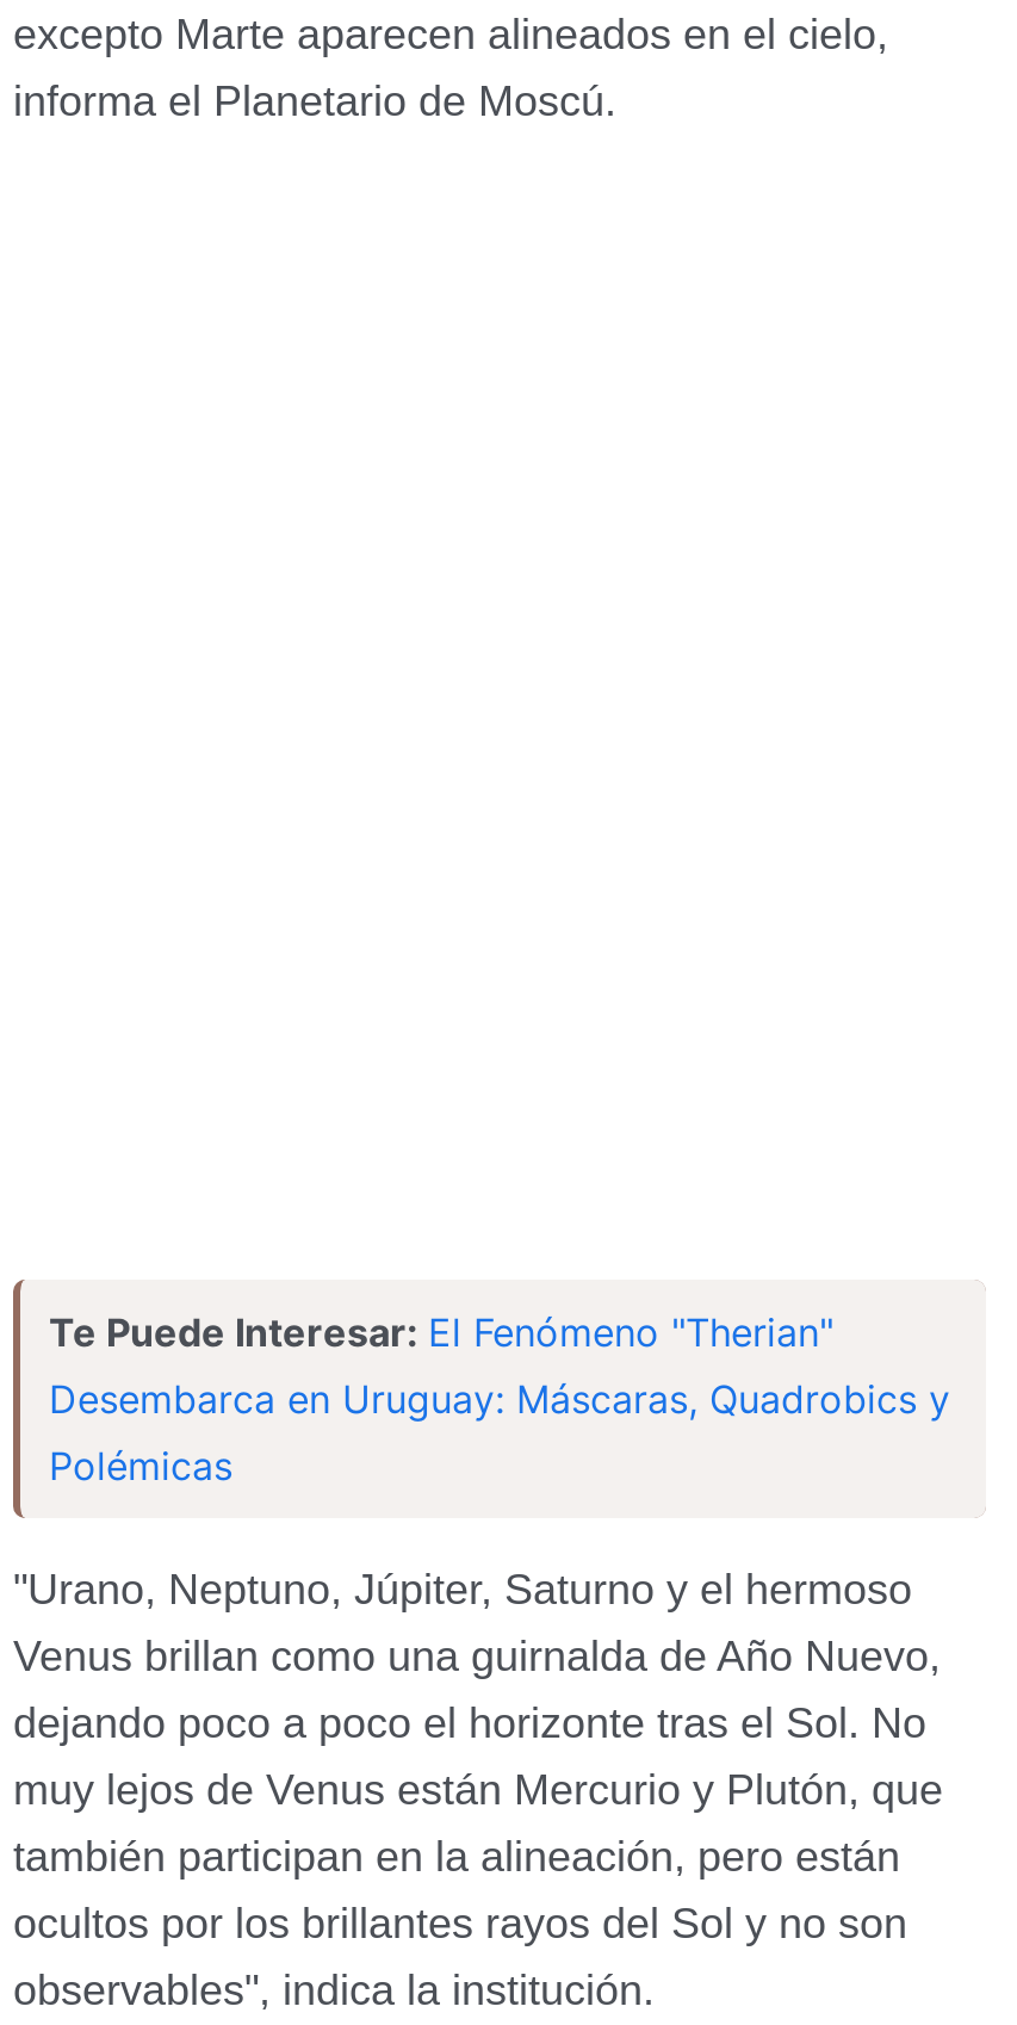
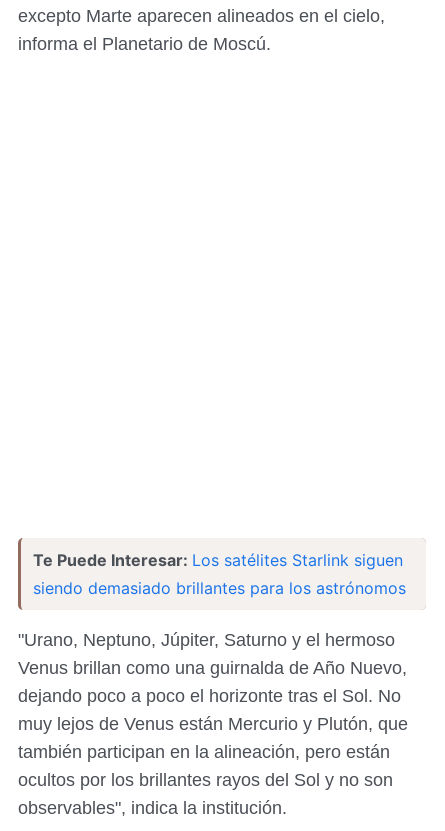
[49,1308,950,1490] Te Puede Interesar: El Fenómeno "Therian" | Desembarca en Uruguay: Máscaras, Quadrobics y | Polémicas -> [33,550,406,598] Te Puede Interesar: Los satélites Starlink siguen | siendo demasiado brillantes para los astrónomos

